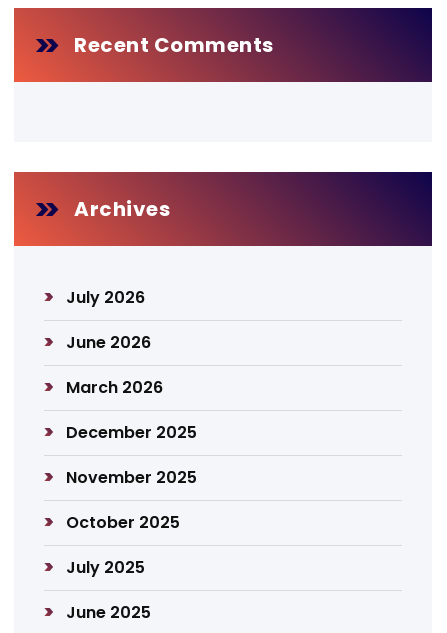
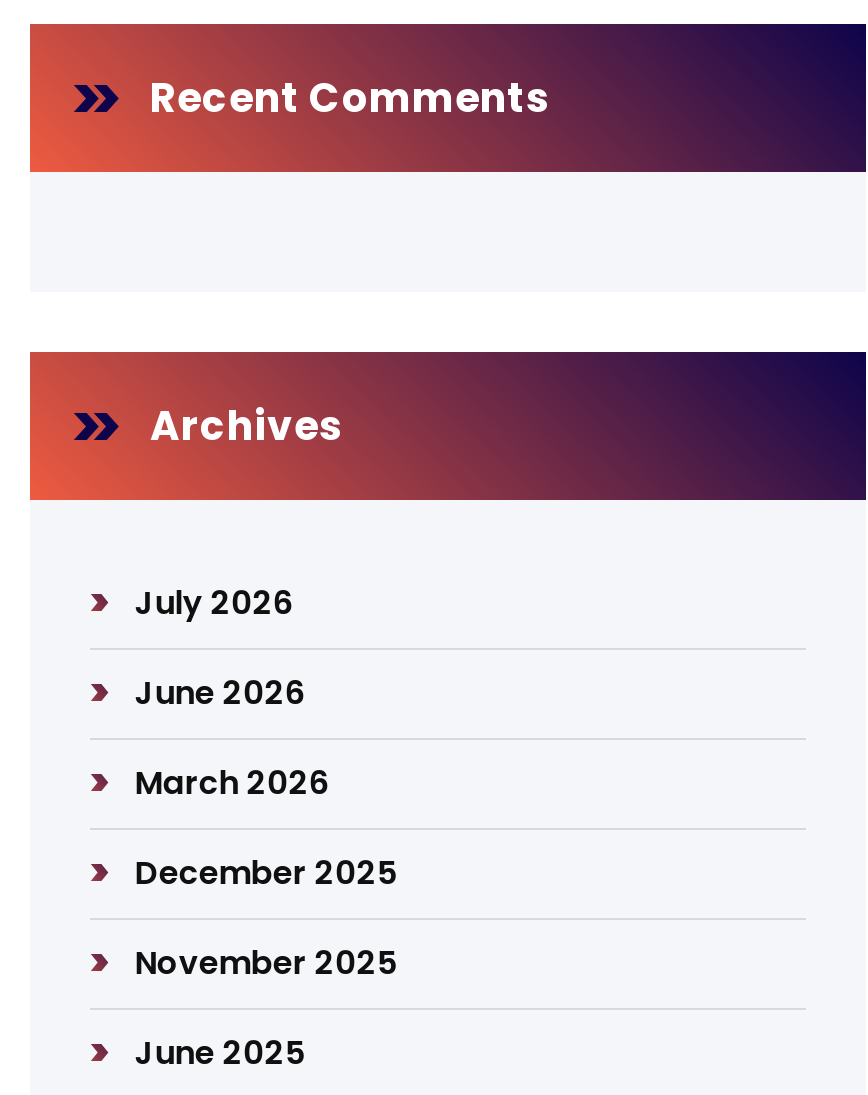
[66,511,180,579] October 2025 | July 2025 -> none

